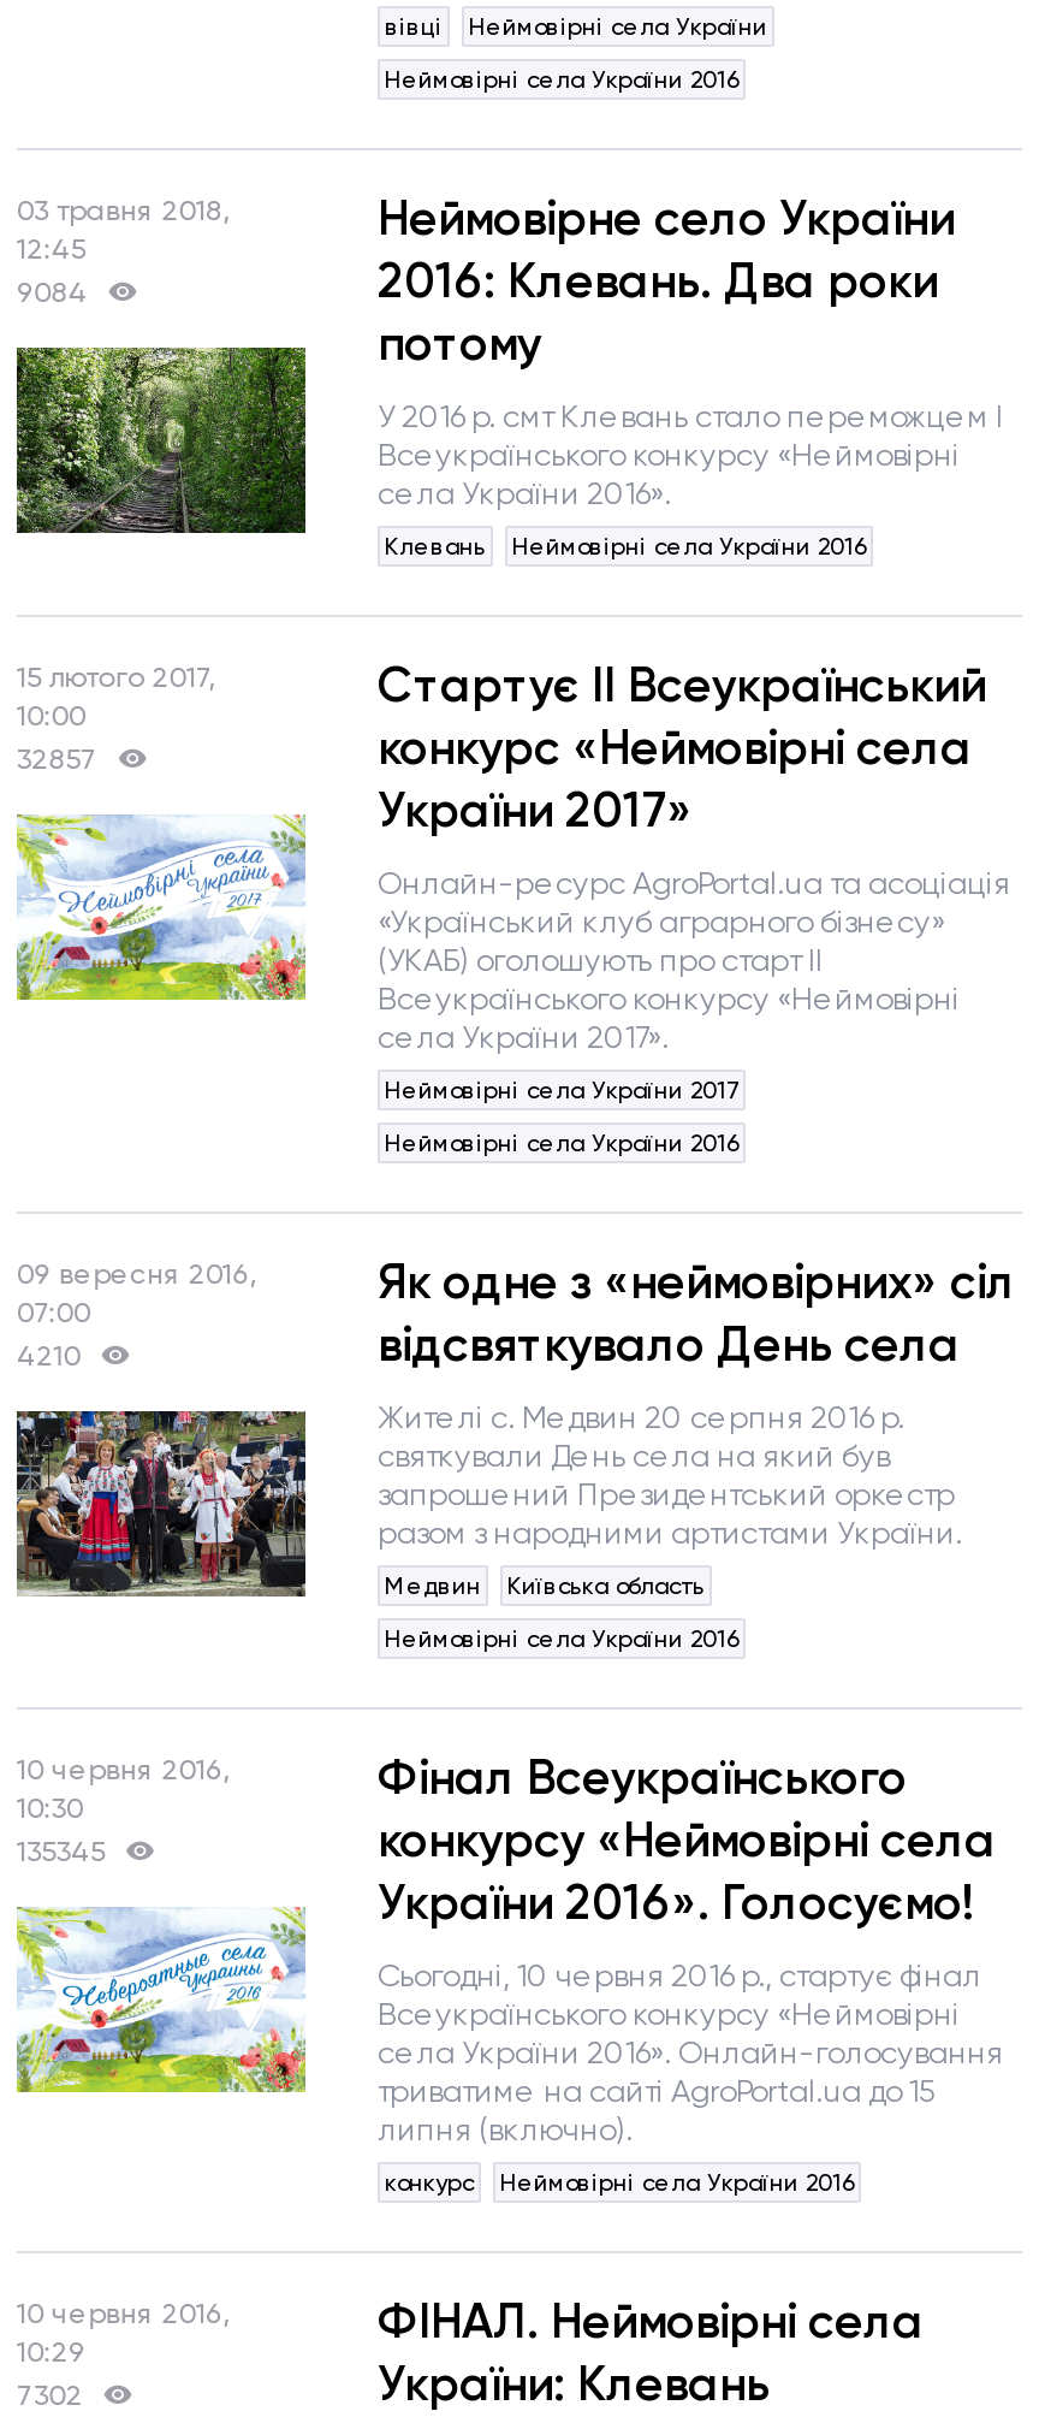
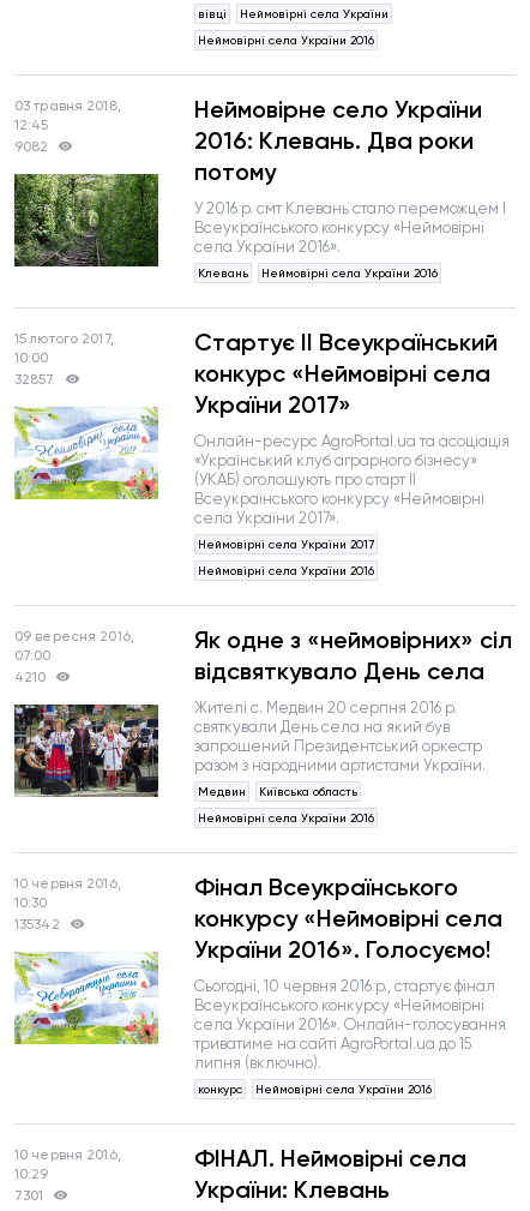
[17,275,88,308] 9084 -> [14,138,49,154] 9082
[17,1834,105,1868] 135345 -> [14,915,60,932] 135342
[17,2378,83,2411] 7302 -> [14,1187,44,1203] 7301

